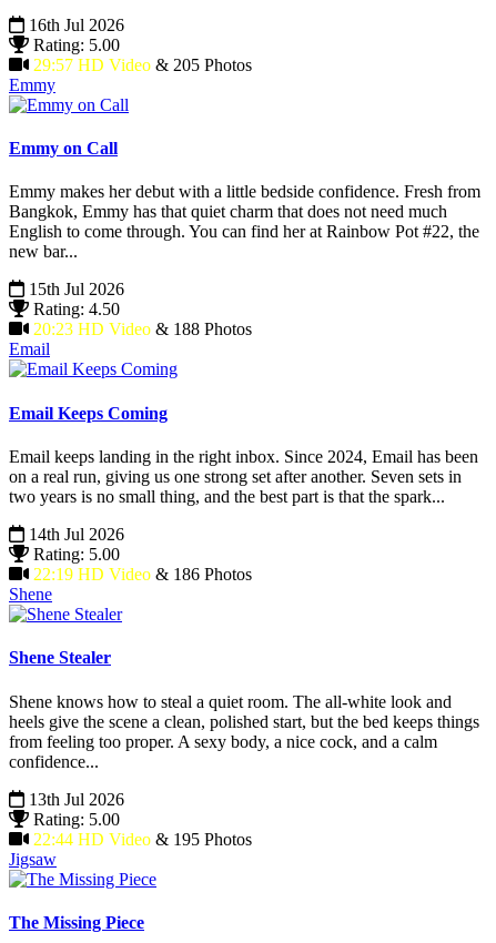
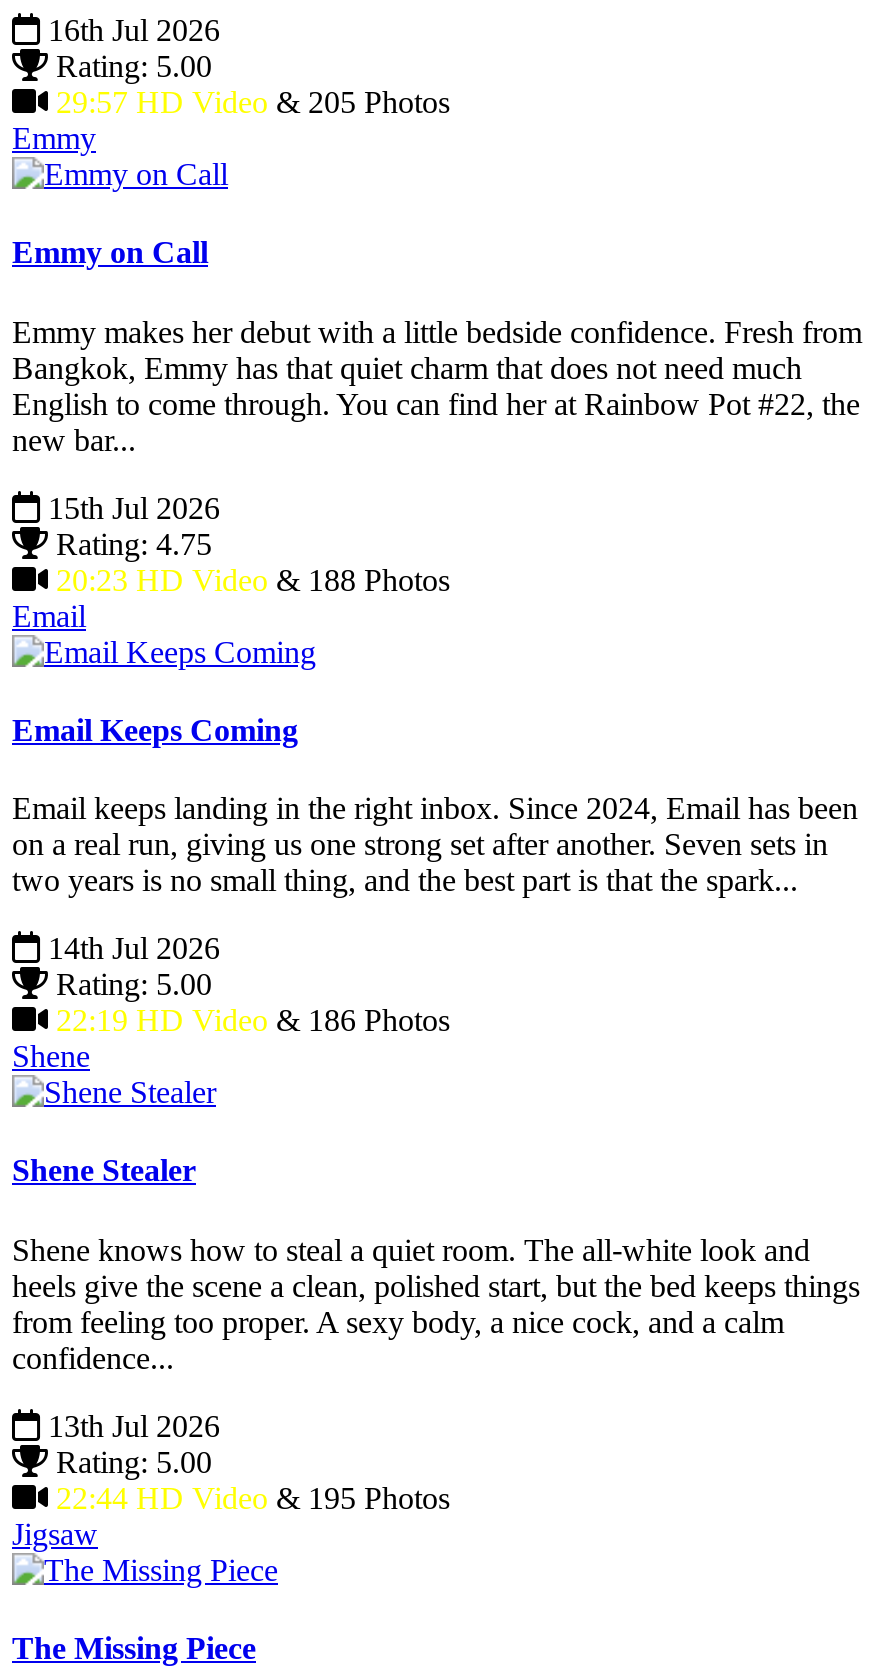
[29,300,120,319] Rating: 4.50 -> [48,526,212,560] Rating: 4.75

